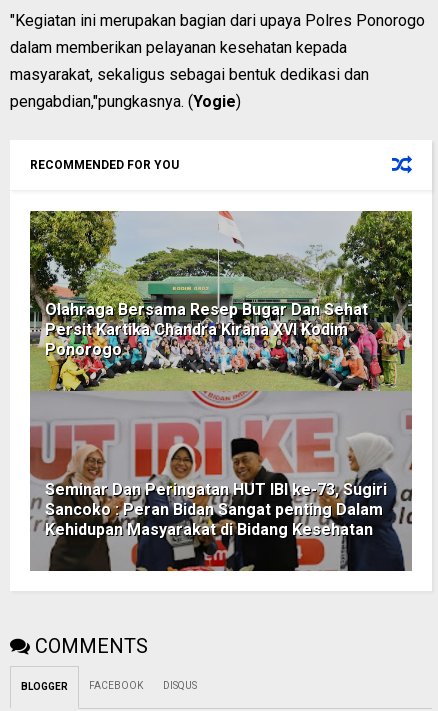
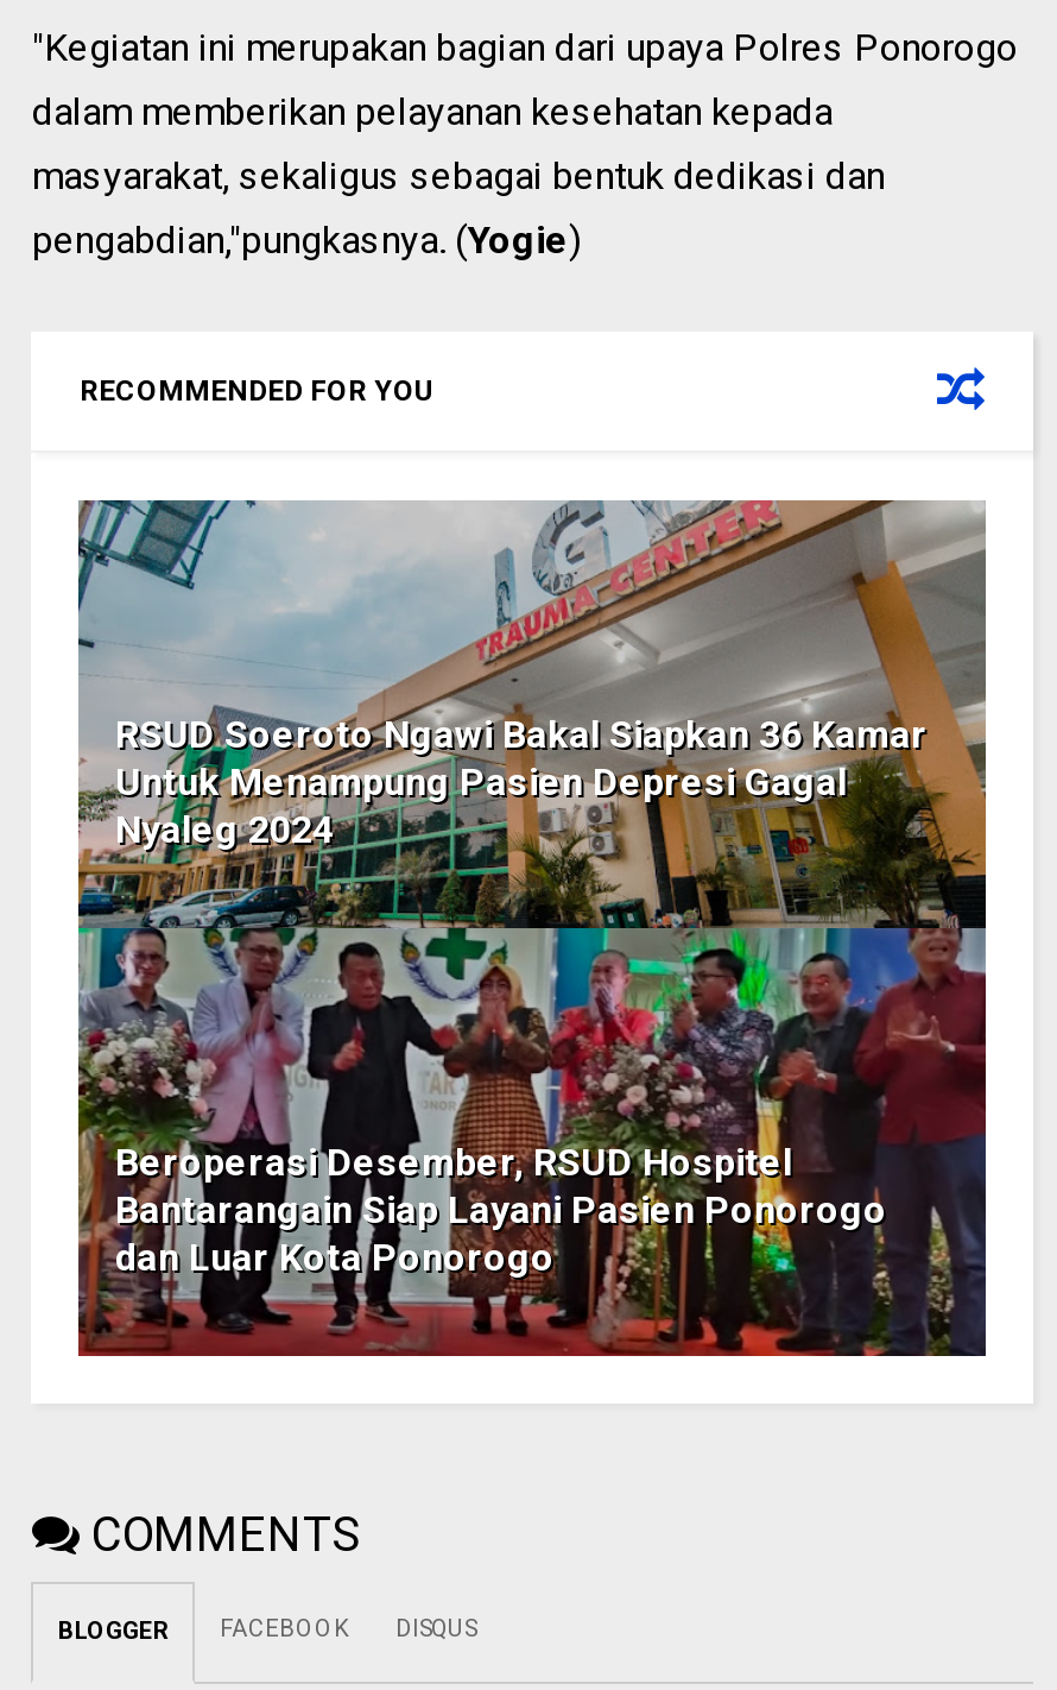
[29,210,413,572] [image] | Olahraga Bersama Resep Bugar Dan Sehat | Persit Kartika Chandra Kirana XVI Kodim | Ponorogo -> [76,498,988,1358] [image] | RSUD Soeroto Ngawi Bakal Siapkan 36 Kamar | Untuk Menampung Pasien Depresi Gagal | Nyaleg 2024
[45,480,387,539] Seminar Dan Peringatan HUT IBI ke-73, Sugiri | Sancoko : Peran Bidan Sangat penting Dalam | Kehidupan Masyarakat di Bidang Kesehatan -> [115,1139,887,1279] Beroperasi Desember, RSUD Hospitel | Bantarangain Siap Layani Pasien Ponorogo | dan Luar Kota Ponorogo

